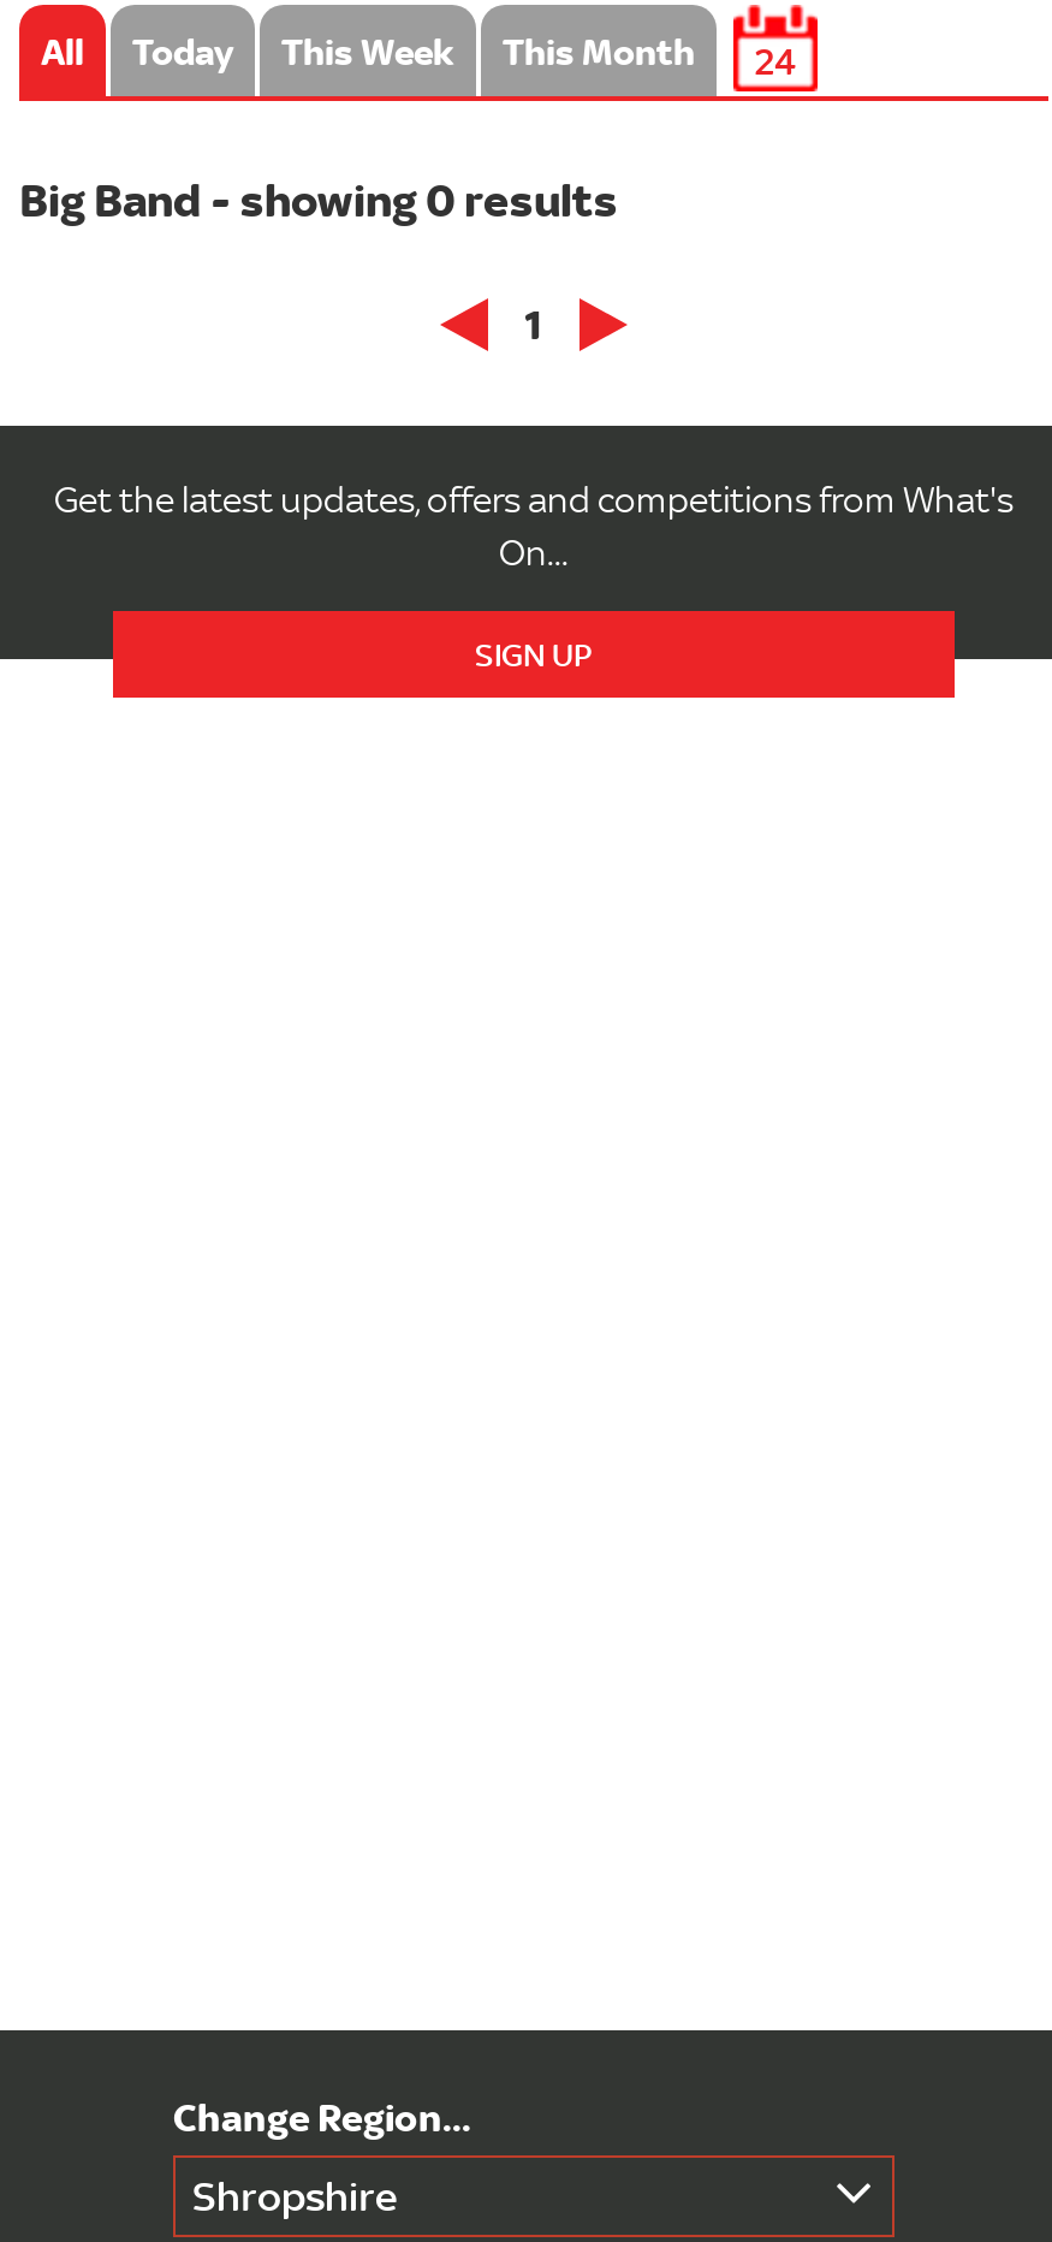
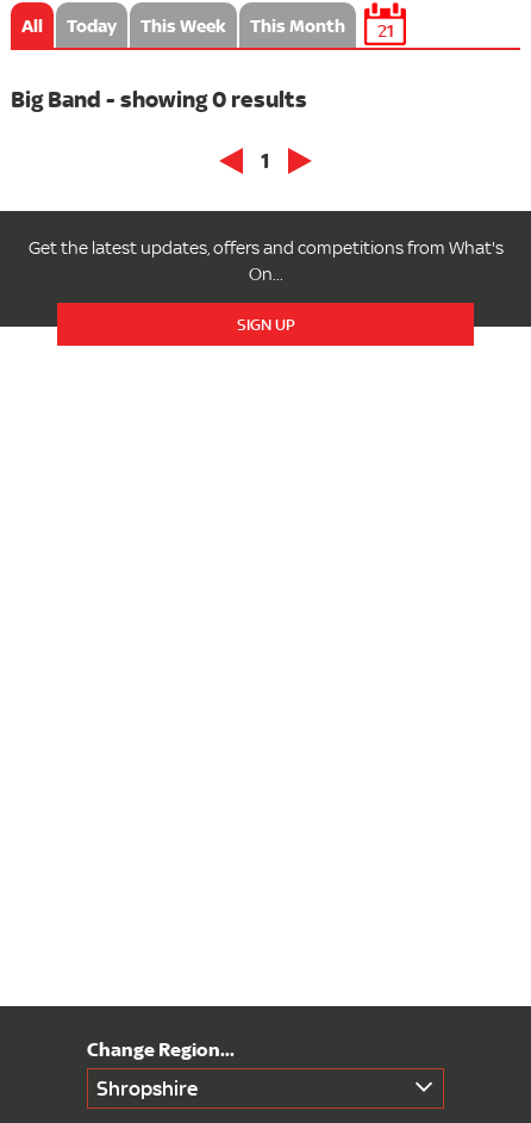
[41,29,796,84] All Today This Week This Month 24 -> [21,14,393,42] All Today This Week This Month 21

